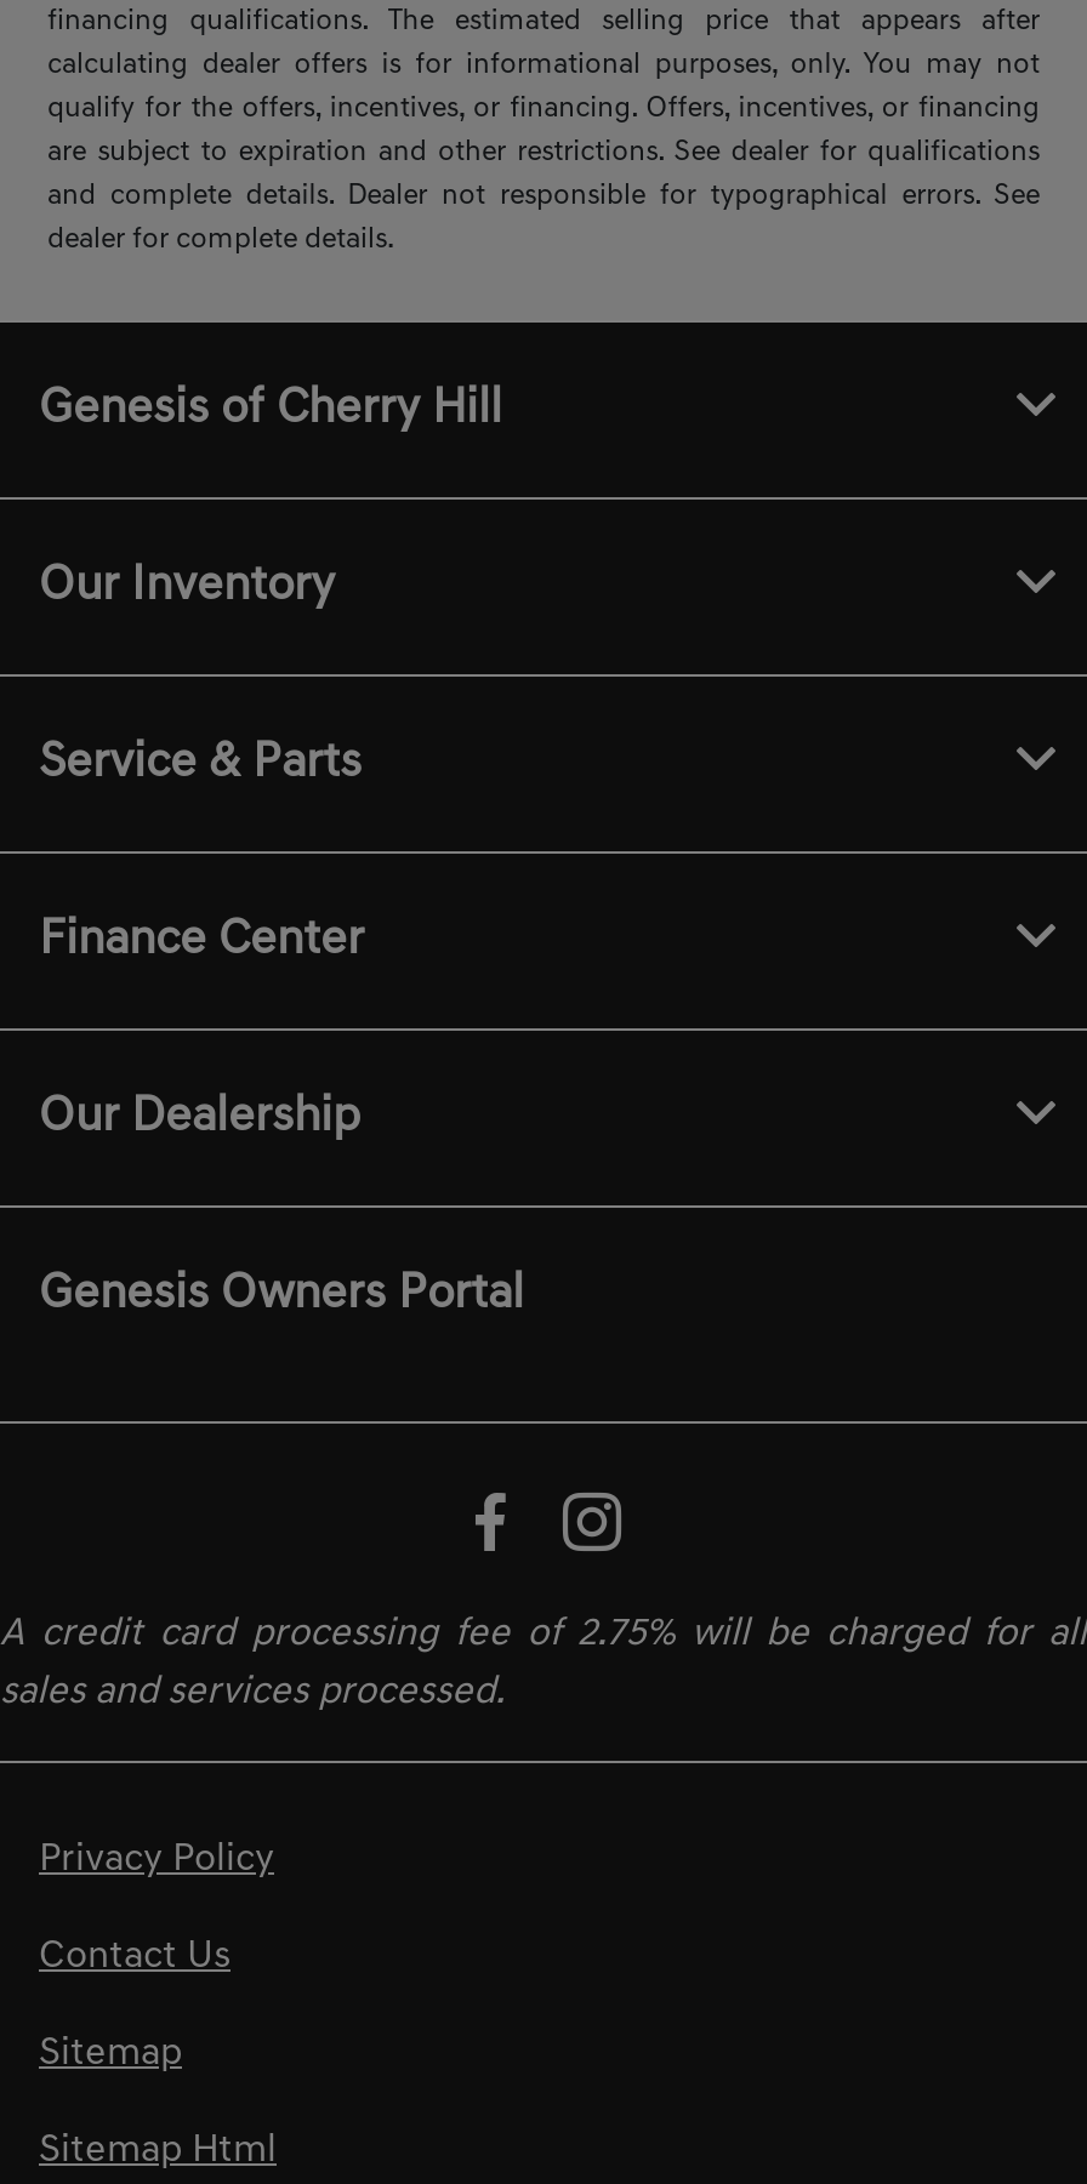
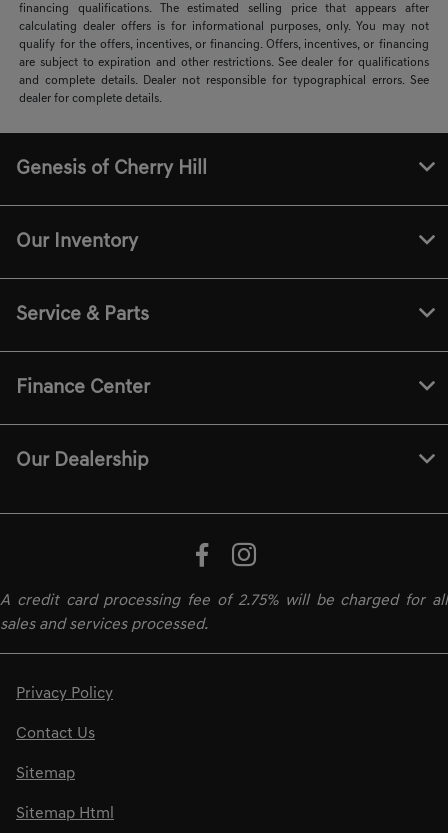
[39,1272,524,1320] Genesis Owners Portal -> none

